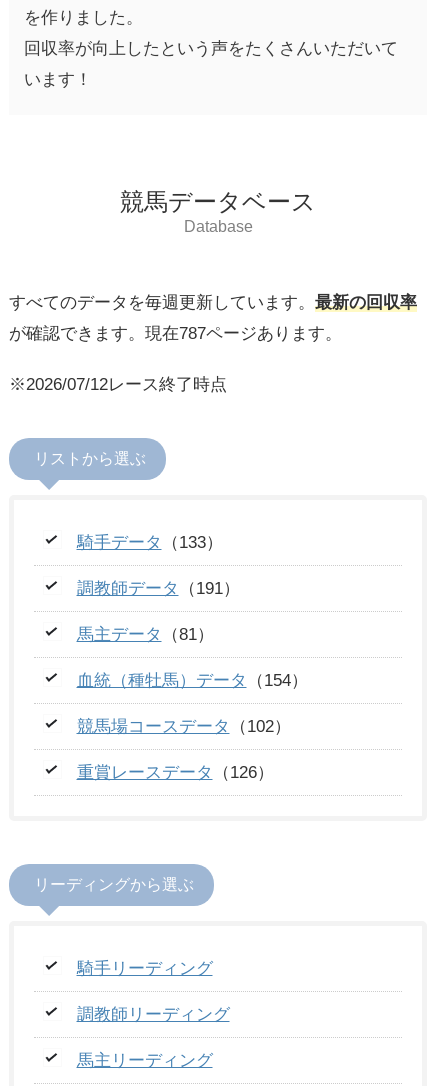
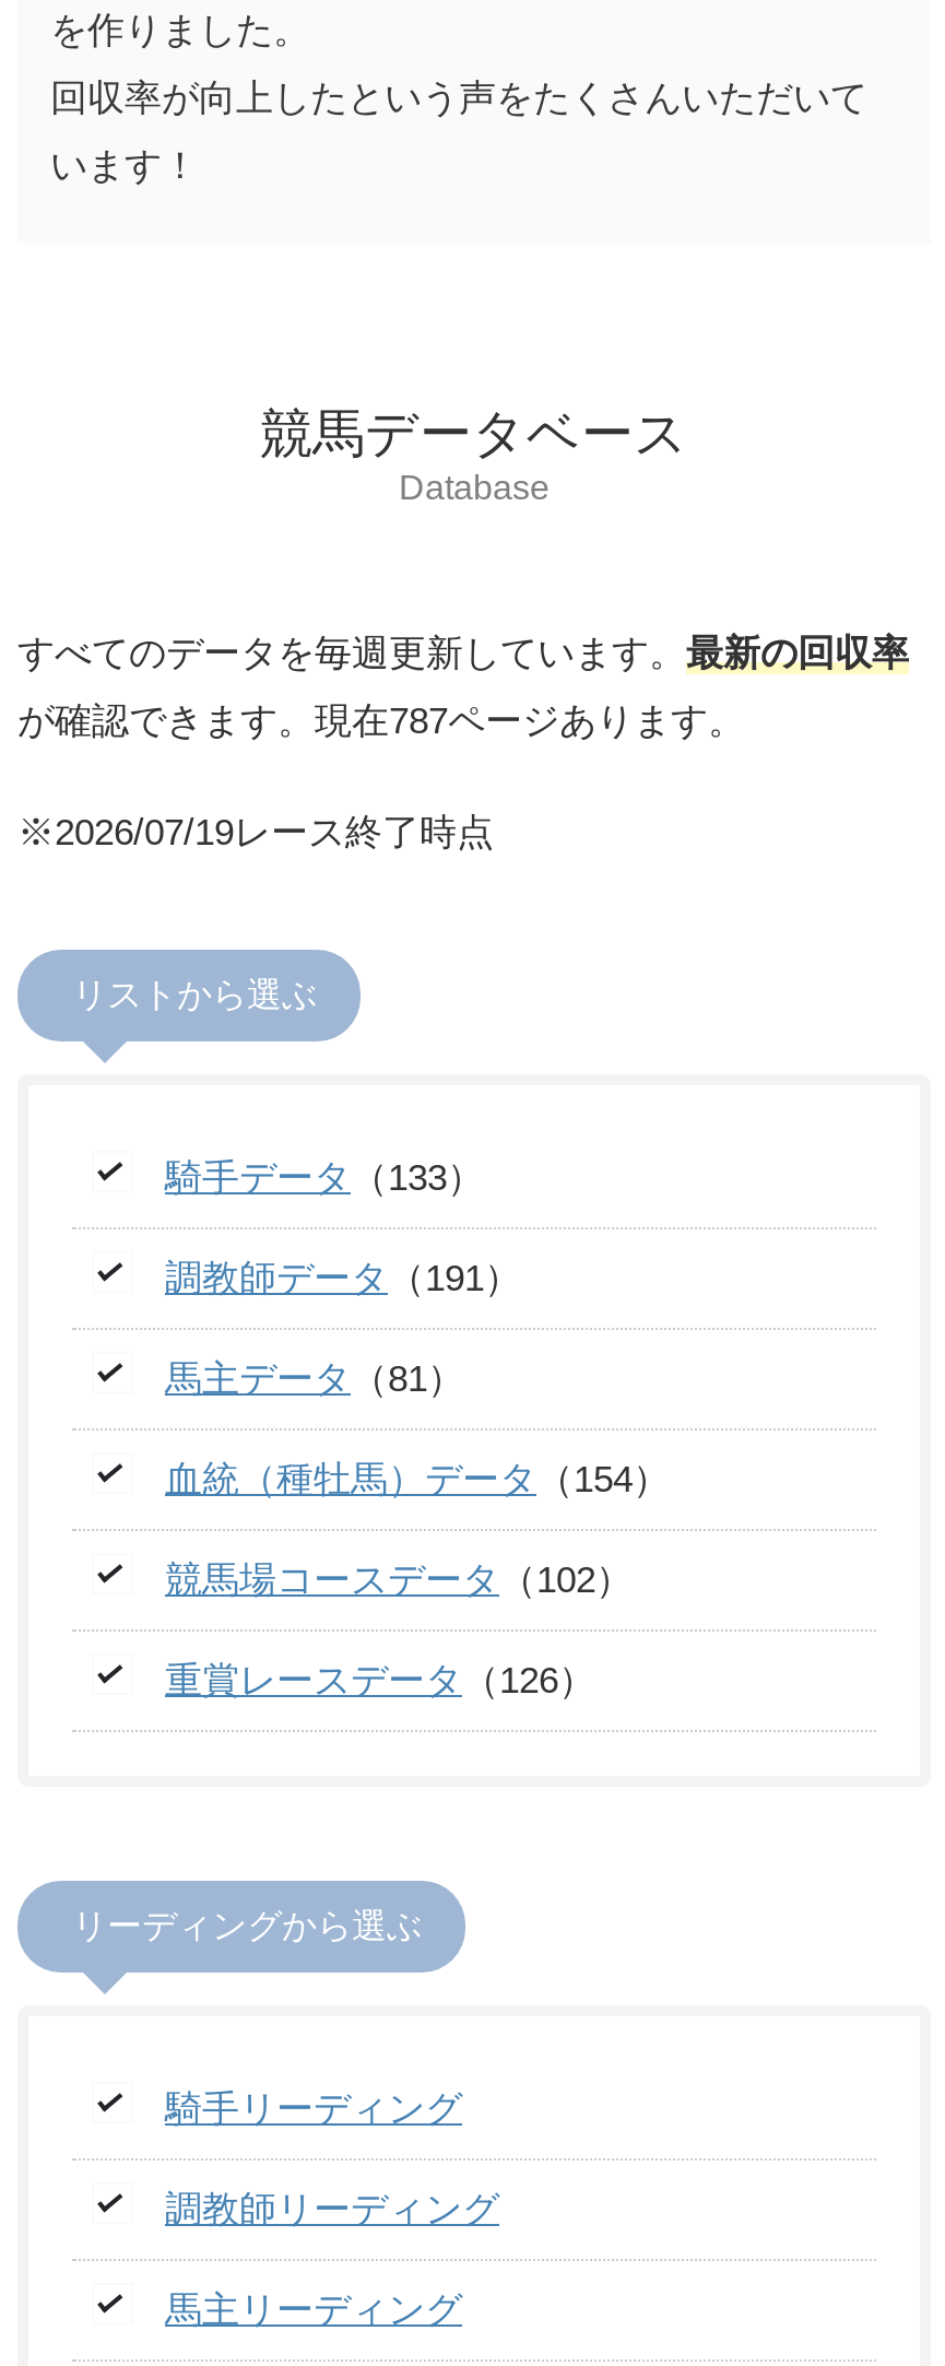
[9,375,227,394] ※2026/07/12レース終了時点 -> [17,812,494,854] ※2026/07/19レース終了時点

